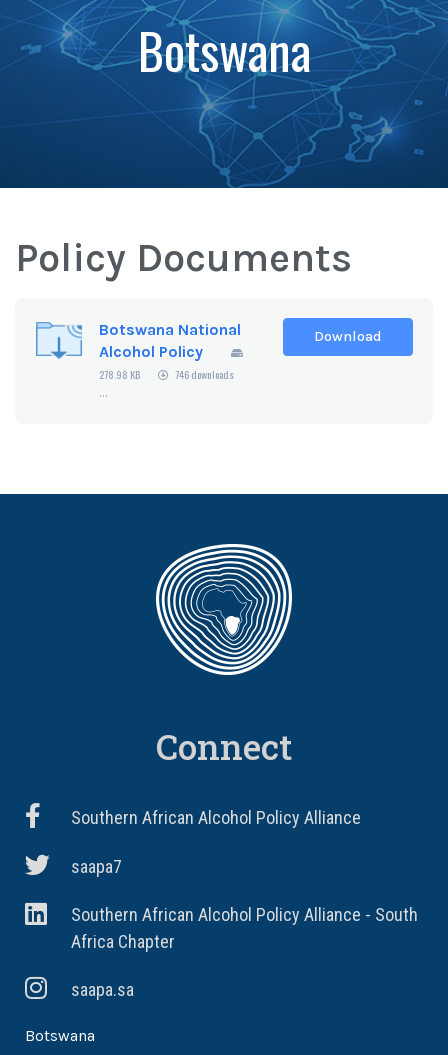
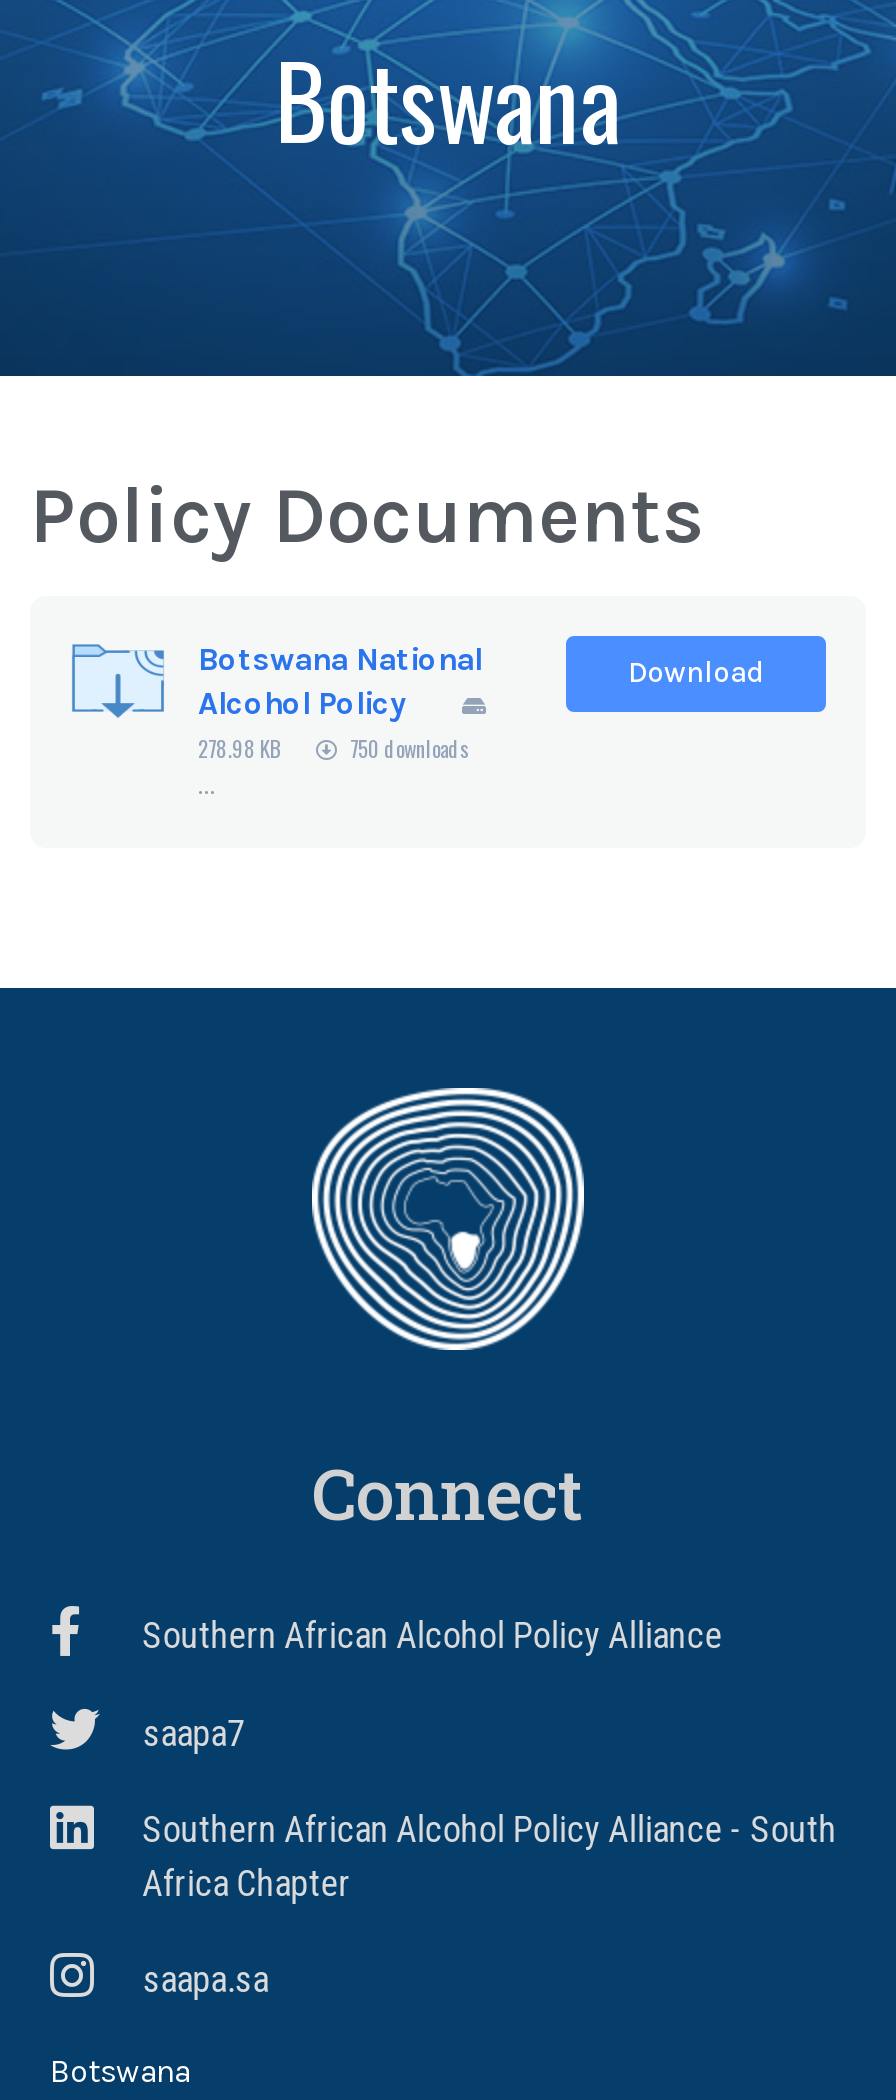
[99,366,234,382] 278.98 KB 746 downloads -> [198,732,470,764] 278.98 KB 750 downloads

